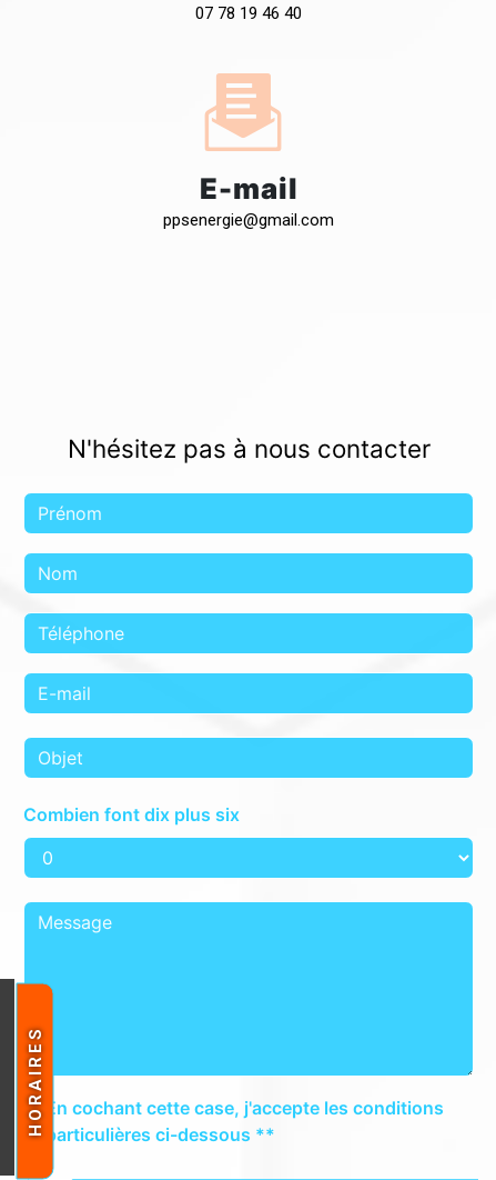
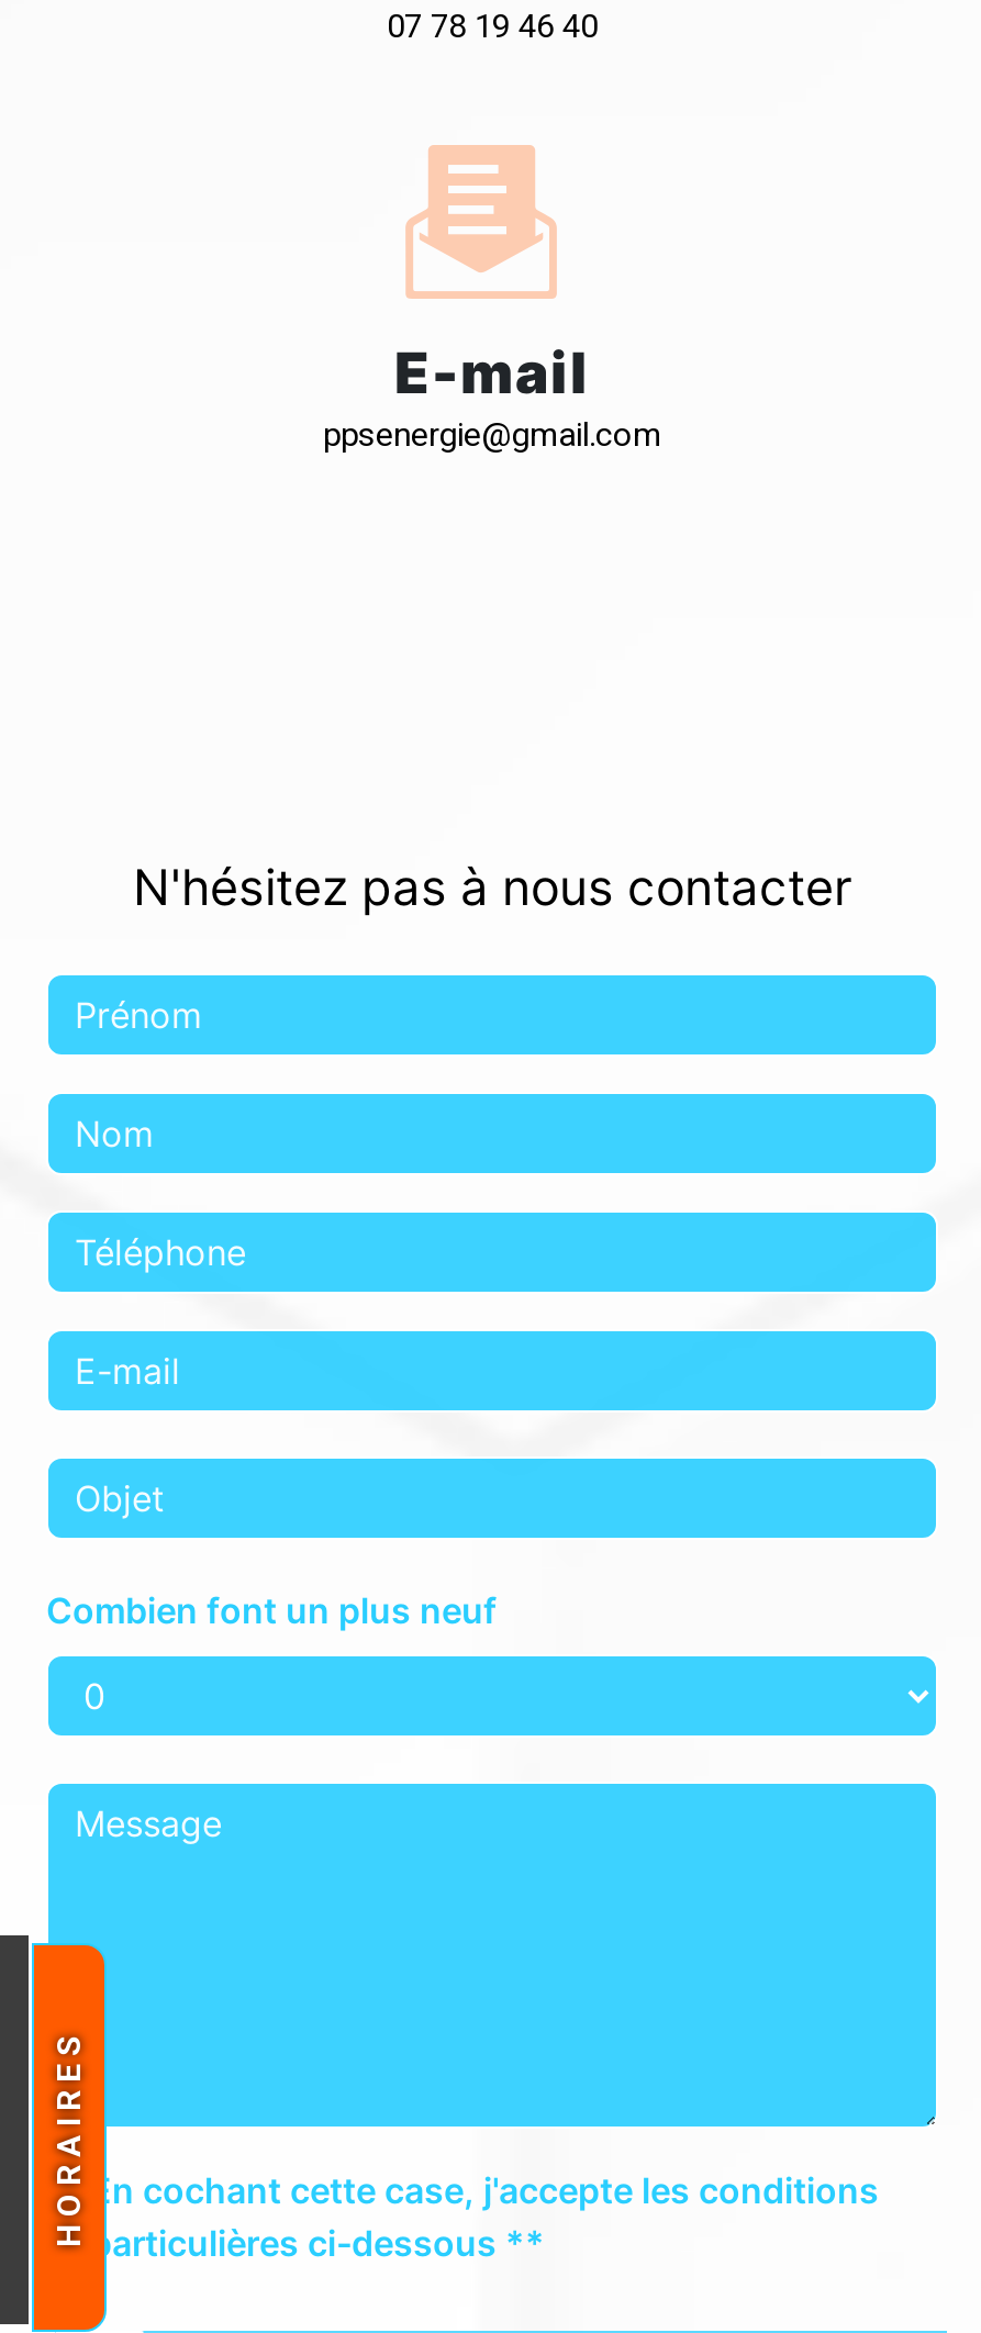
[23,803,240,825] Combien font dix plus six -> [46,1587,497,1631] Combien font un plus neuf

